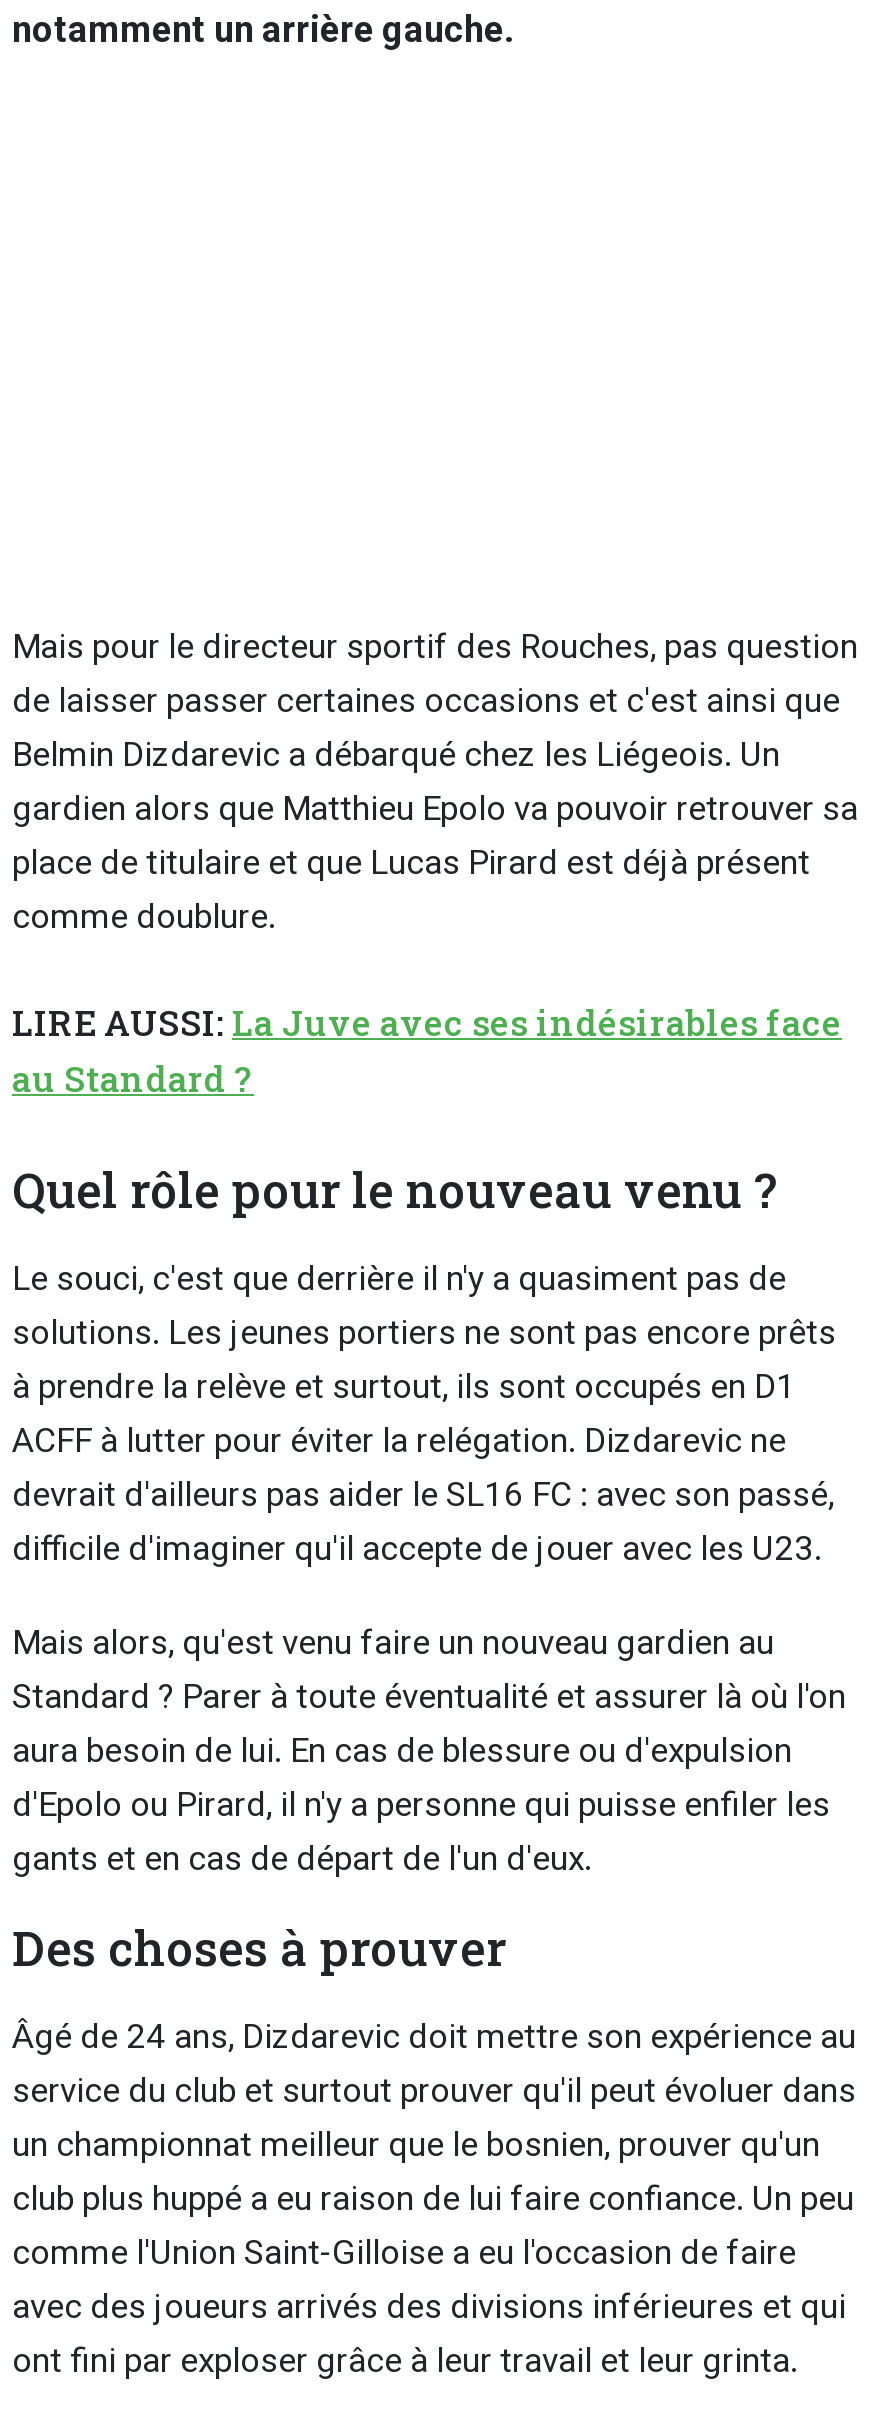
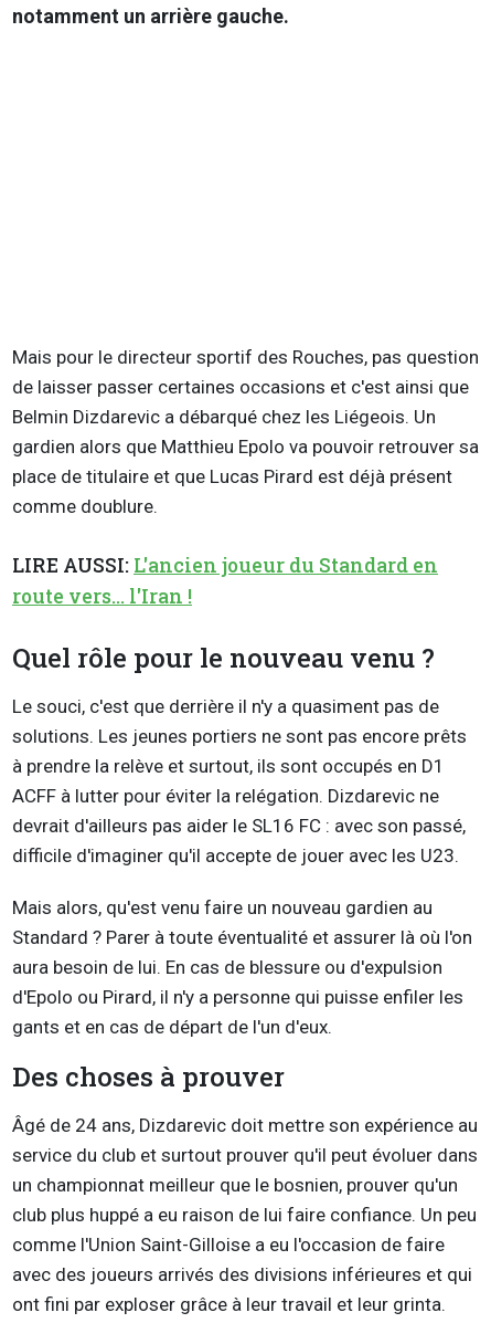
[12,1000,842,1102] LIRE AUSSI: La Juve avec ses indésirables face | au Standard ? -> [12,553,438,609] LIRE AUSSI: L'ancien joueur du Standard en | route vers... l'Iran !

